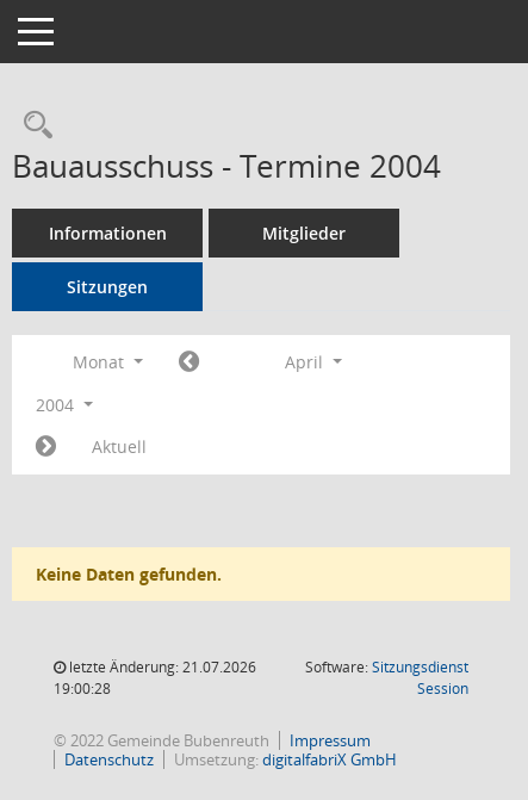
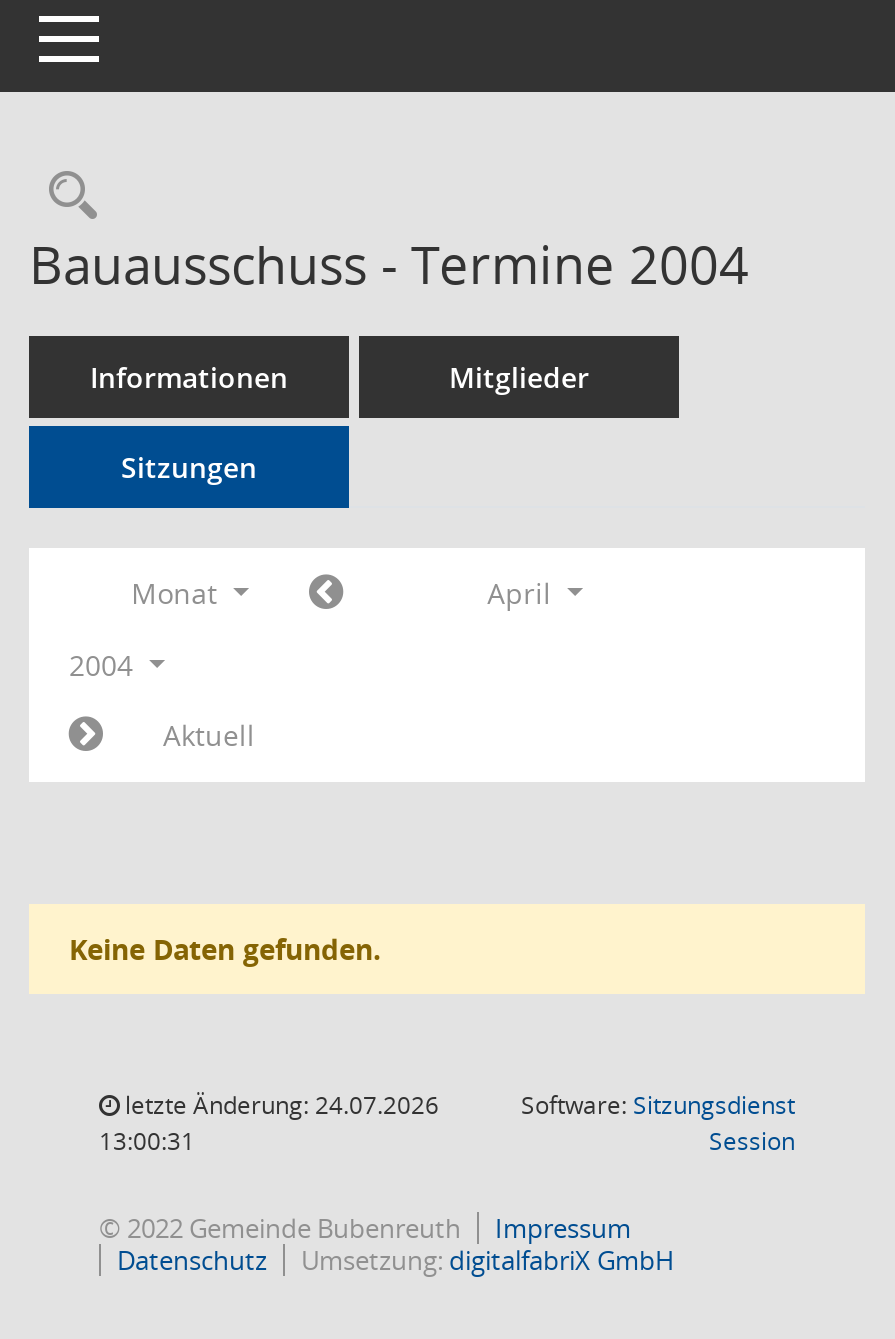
[66,657,256,677] letzte Änderung: 21.07.2026 -> [119,1088,439,1122] letzte Änderung: 24.07.2026
[54,678,111,699] 19:00:28 -> [99,1124,195,1158] 13:00:31

